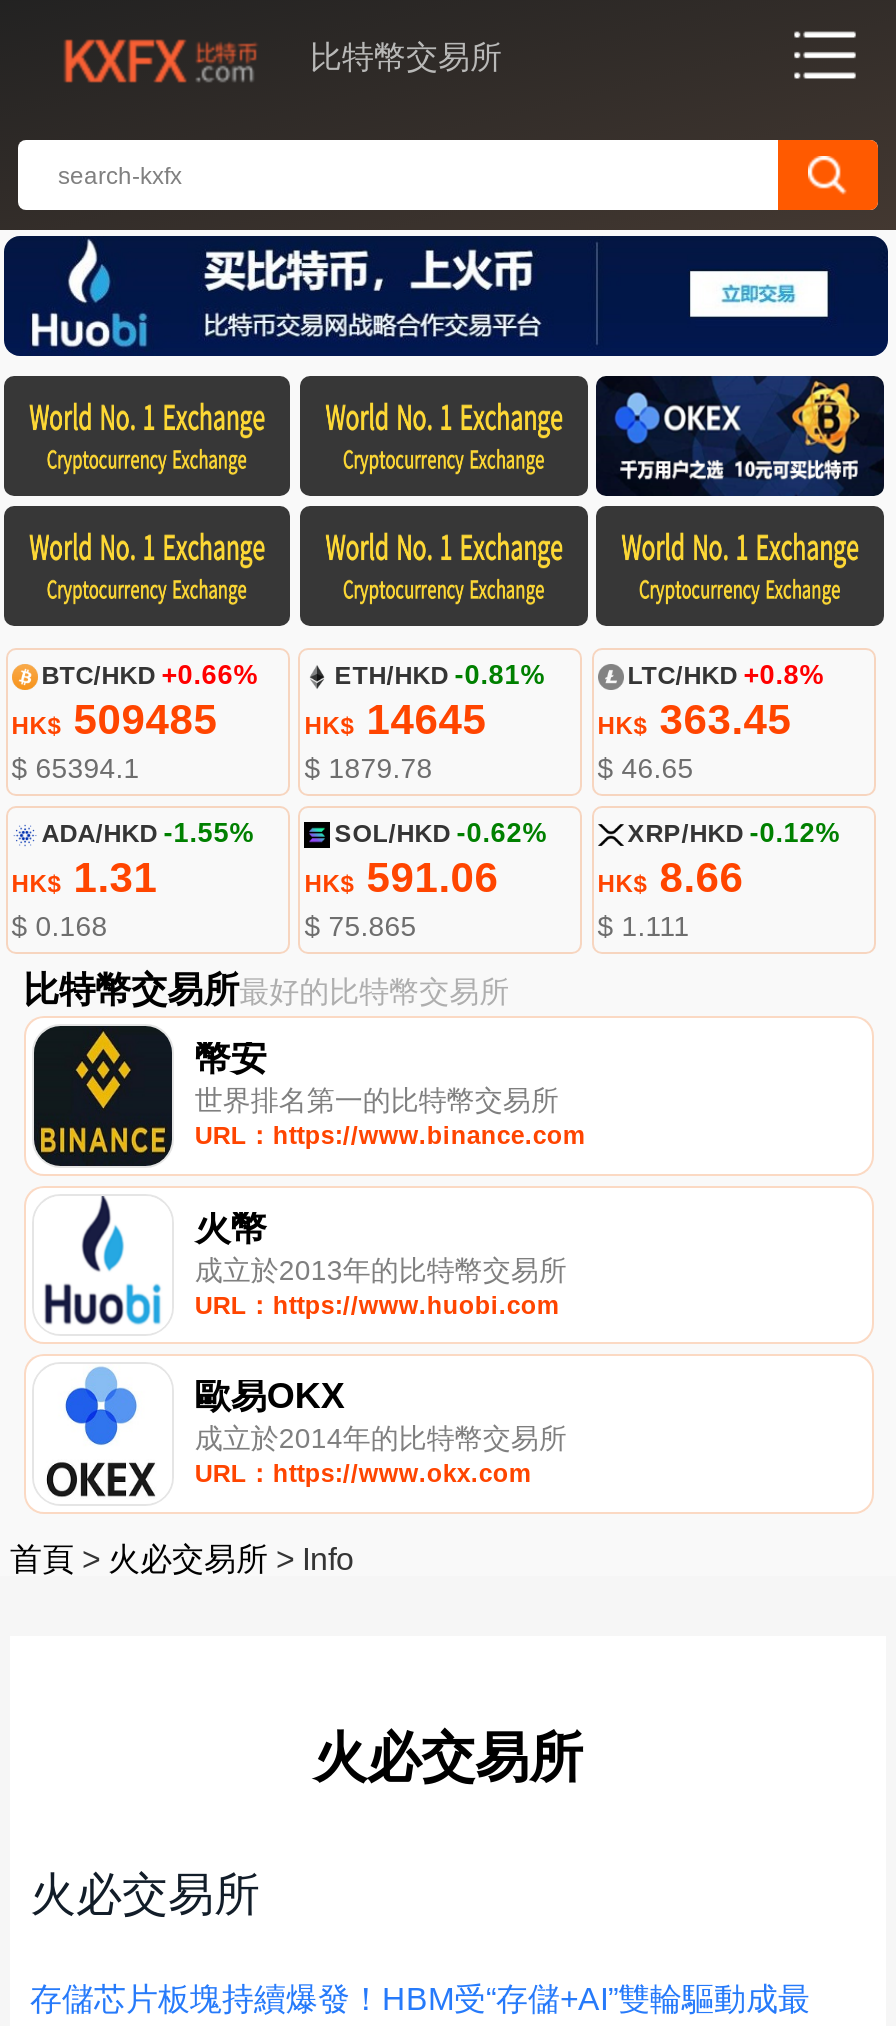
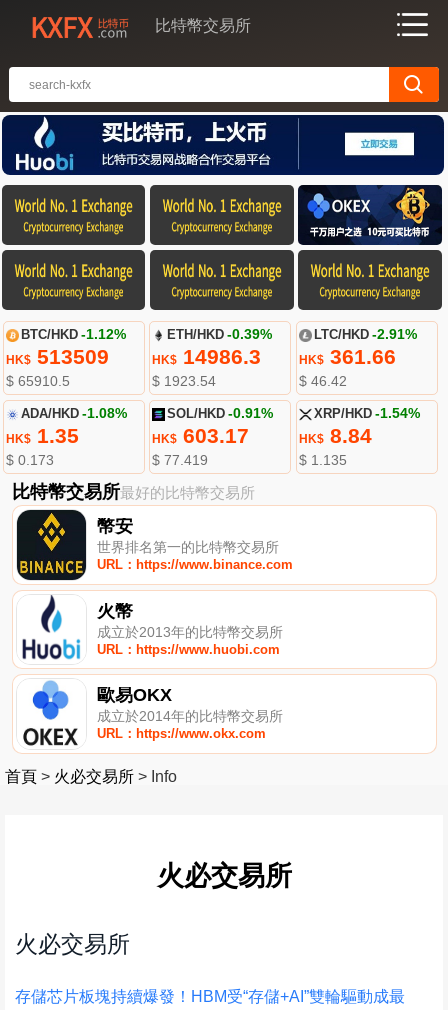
[12,660,258,784] BTC/HKD +0.66% | HK$509485 | $ 65394.1 -> [6,327,126,389] BTC/HKD -1.12% | HK$513509 | $ 65910.5
[305,660,545,784] ETH/HKD -0.81% | HK$14645 | $ 1879.78 -> [152,327,272,389] ETH/HKD -0.39% | HK$14986.3 | $ 1923.54
[598,660,824,784] LTC/HKD +0.8% | HK$363.45 | $ 46.65 -> [299,327,417,389] LTC/HKD -2.91% | HK$361.66 | $ 46.42
[12,818,254,942] ADA/HKD -1.55% | HK$1.31 | $ 0.168 -> [6,406,127,468] ADA/HKD -1.08% | HK$1.35 | $ 0.173
[305,818,547,942] SOL/HKD -0.62% | HK$591.06 | $ 75.865 -> [152,406,273,468] SOL/HKD -0.91% | HK$603.17 | $ 77.419
[598,818,840,942] XRP/HKD -0.12% | HK$8.66 | $ 1.111 -> [299,406,420,468] XRP/HKD -1.54% | HK$8.84 | $ 1.135

